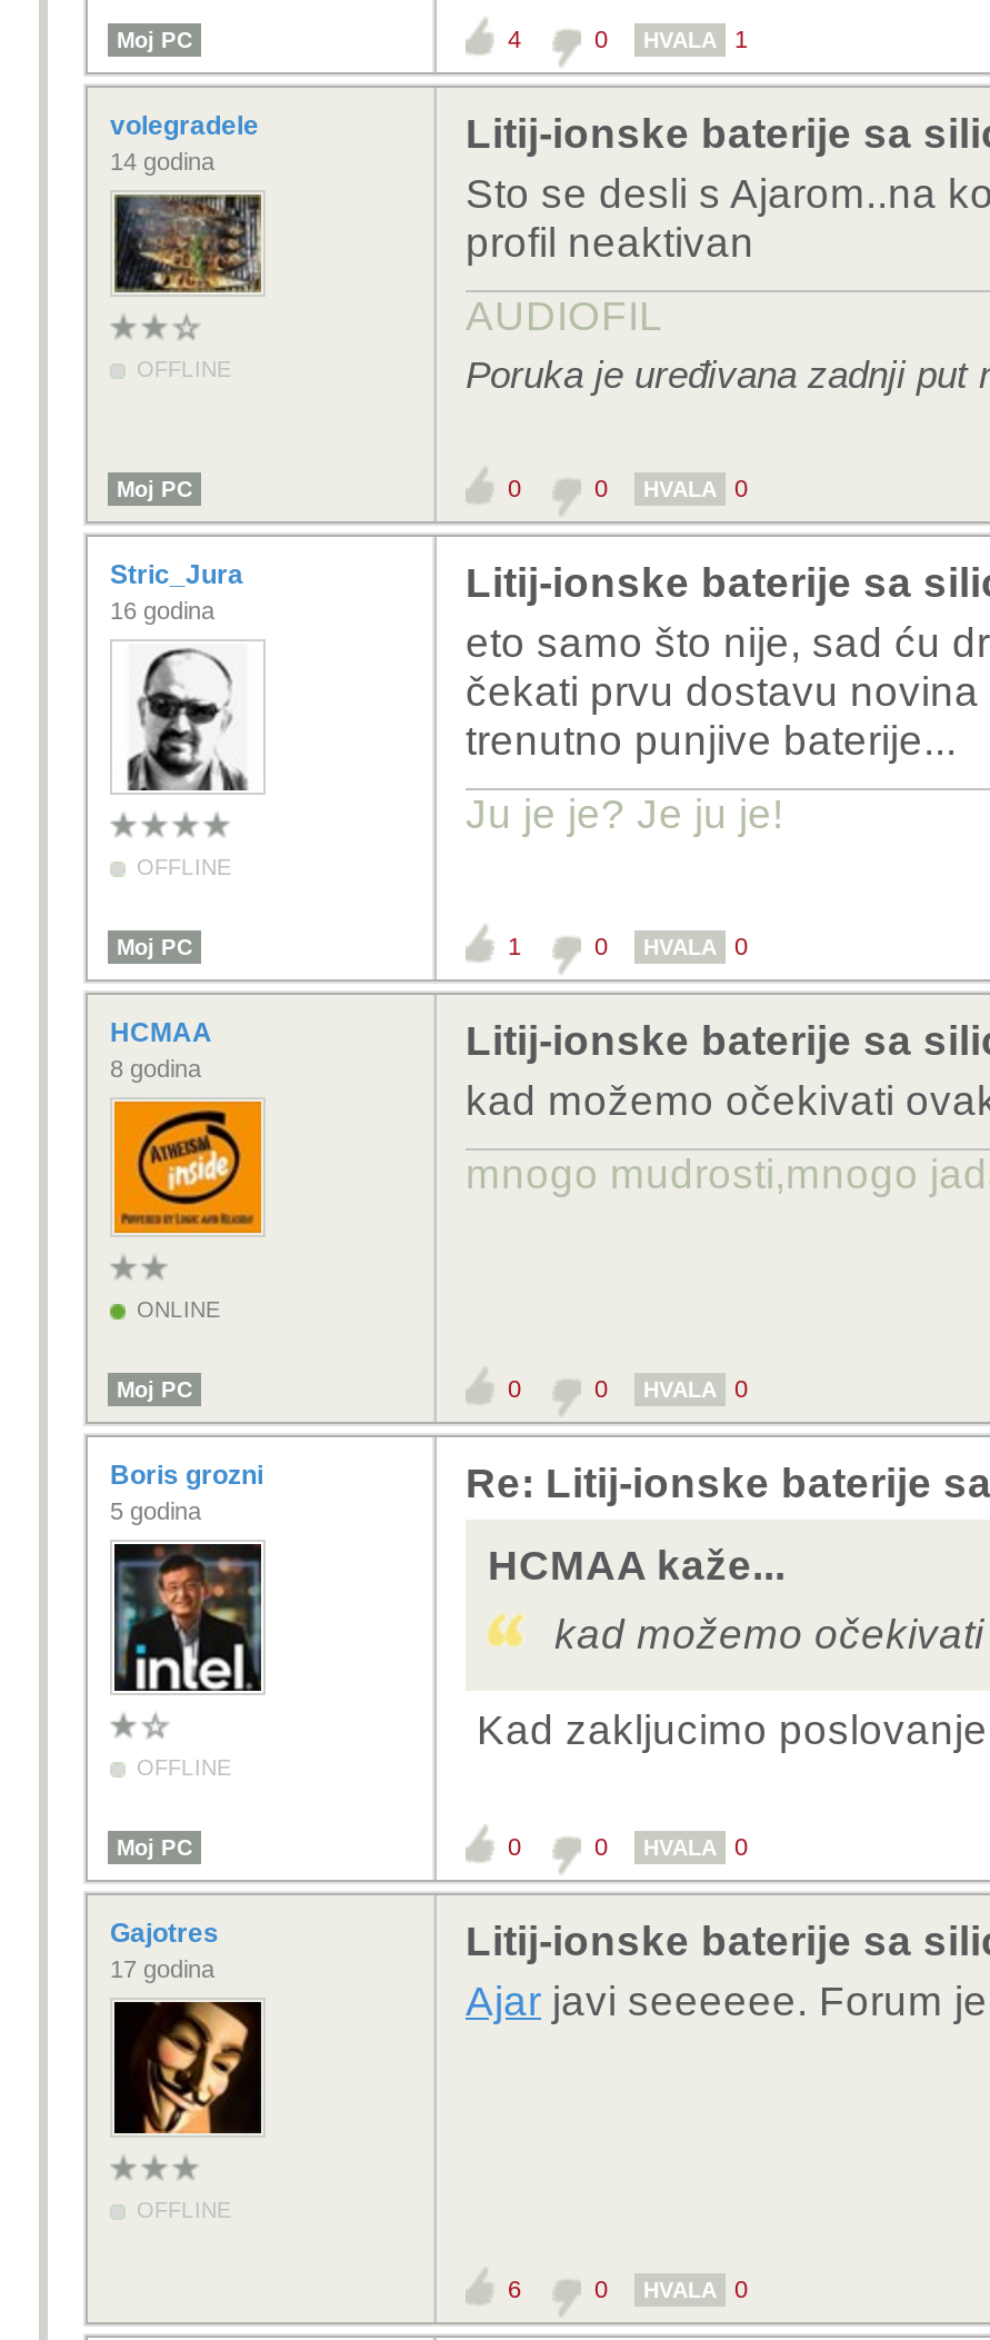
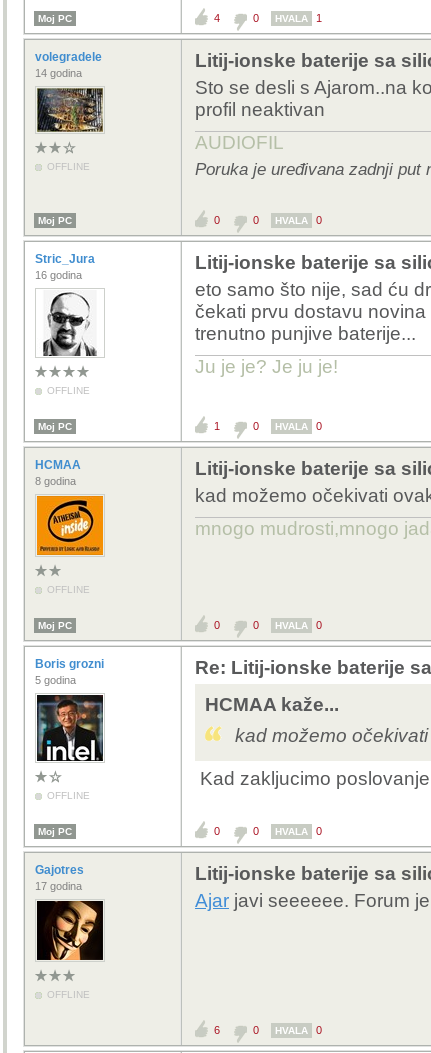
[137,1297,221,1322] ONLINE -> [47,584,90,595] OFFLINE

